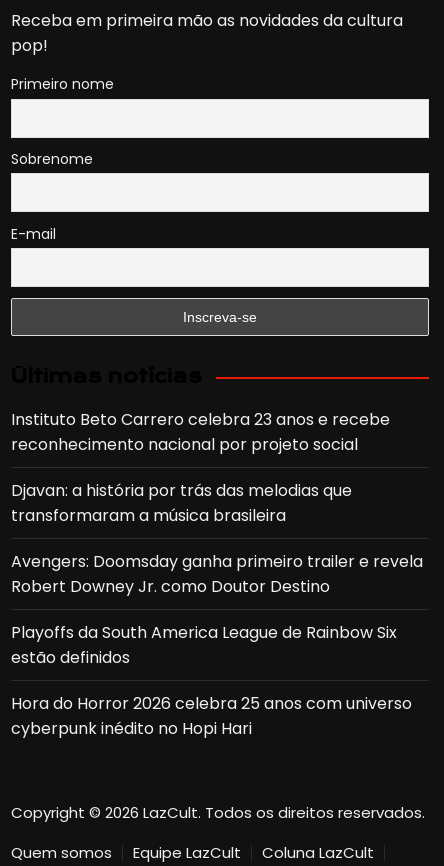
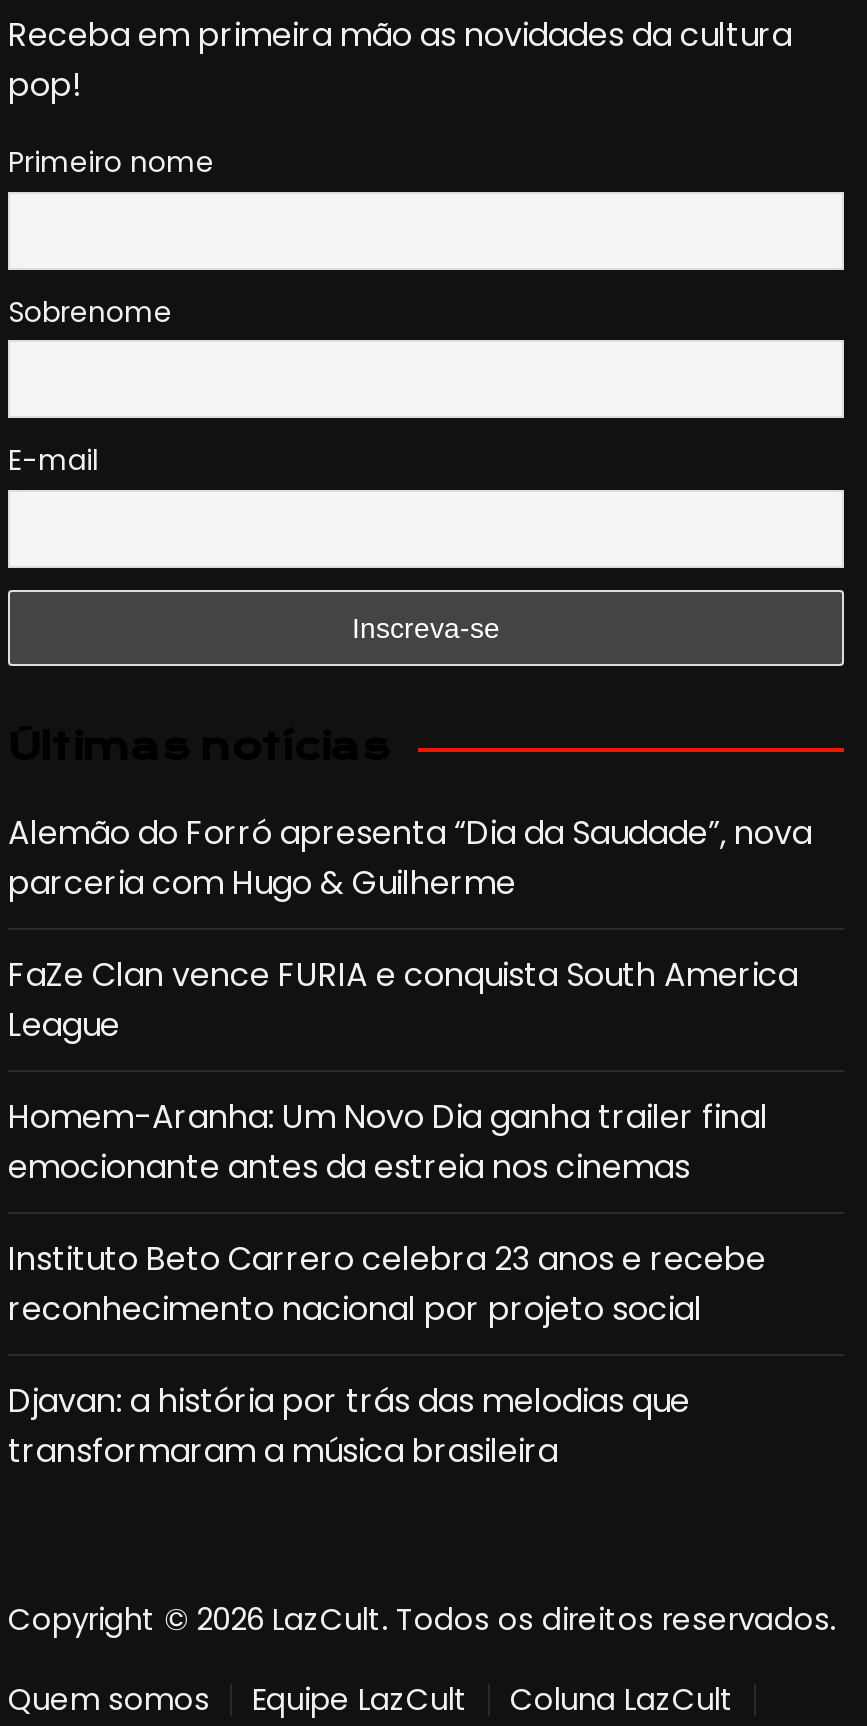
none -> [8,811,812,1191] Alemão do Forró apresenta “Dia da Saudade”, nova | parceria com Hugo & Guilherme | FaZe Clan vence FURIA e conquista South America | League | Homem-Aranha: Um Novo Dia ganha trailer final | emocionante antes da estreia nos cinemas
moved [11,408,390,527] -> [8,1237,766,1475]: Instituto Beto Carrero celebra 23 anos e recebe | reconhecimento nacional por projeto social | Djavan: a história por trás das melodias que | transformaram a música brasileira
[11,550,423,740] Avengers: Doomsday ganha primeiro trailer e revela | Robert Downey Jr. como Doutor Destino | Playoffs da South America League de Rainbow Six | estão definidos | Hora do Horror 2026 celebra 25 anos com universo | cyberpunk inédito no Hopi Hari -> none

